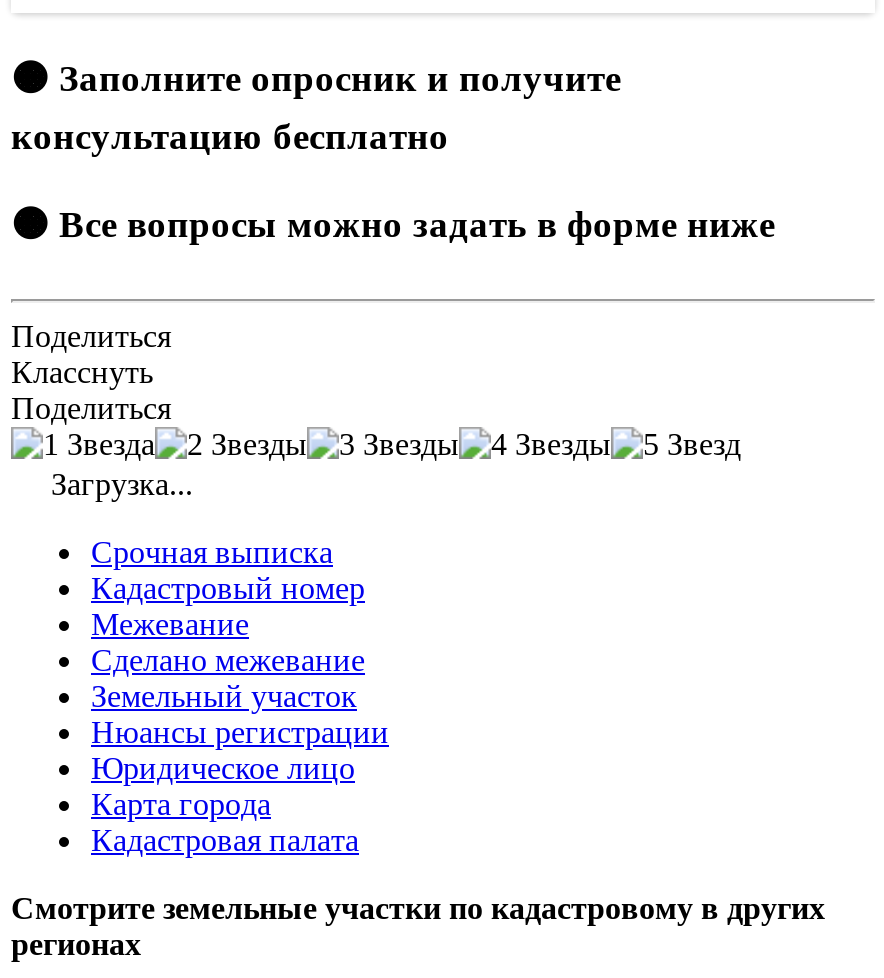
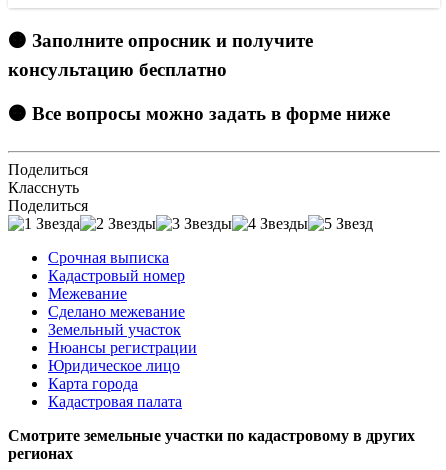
[43,466,193,500] Загрузка... -> none

